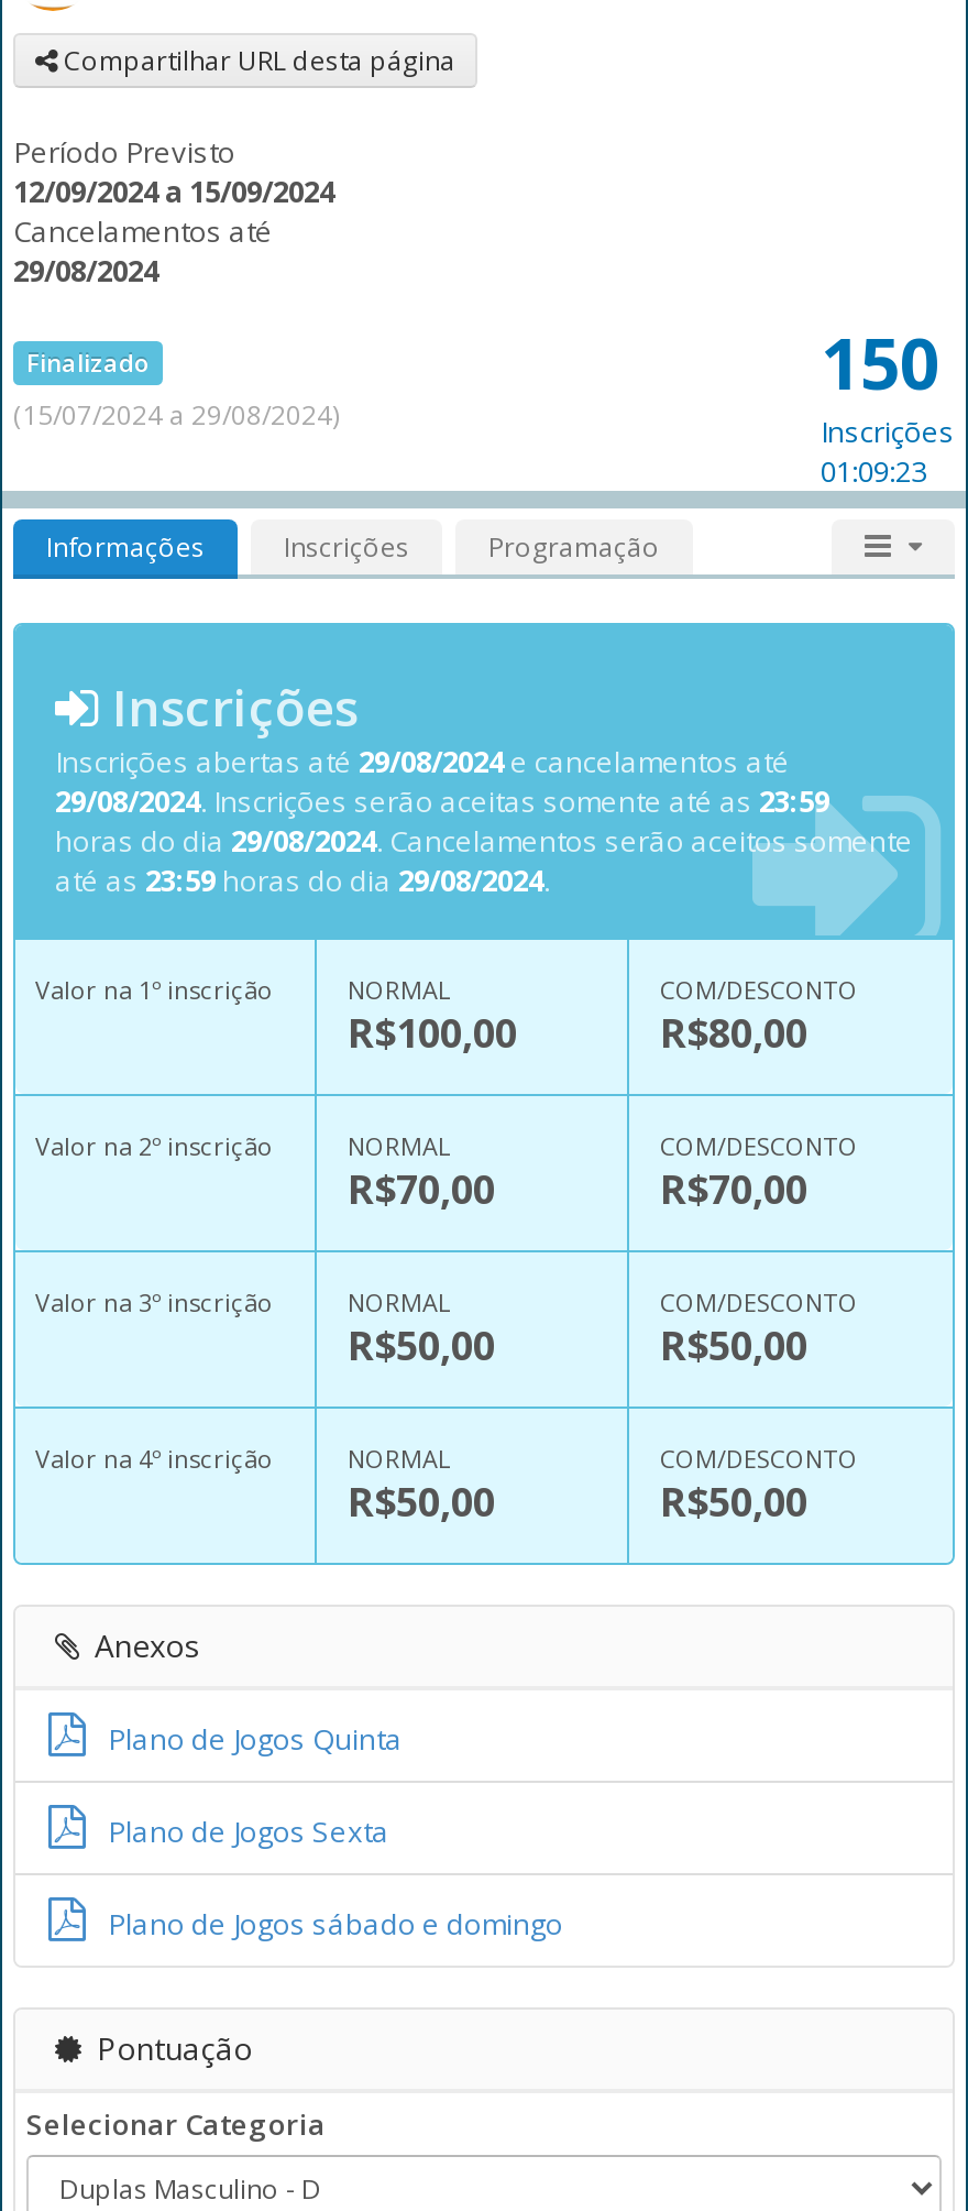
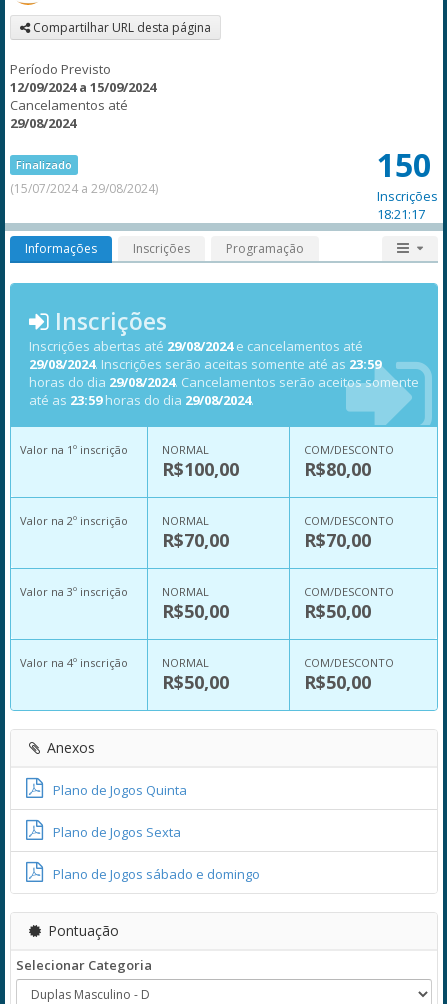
[821,451,926,491] 01:09:23 -> [377,205,425,223] 18:21:17

